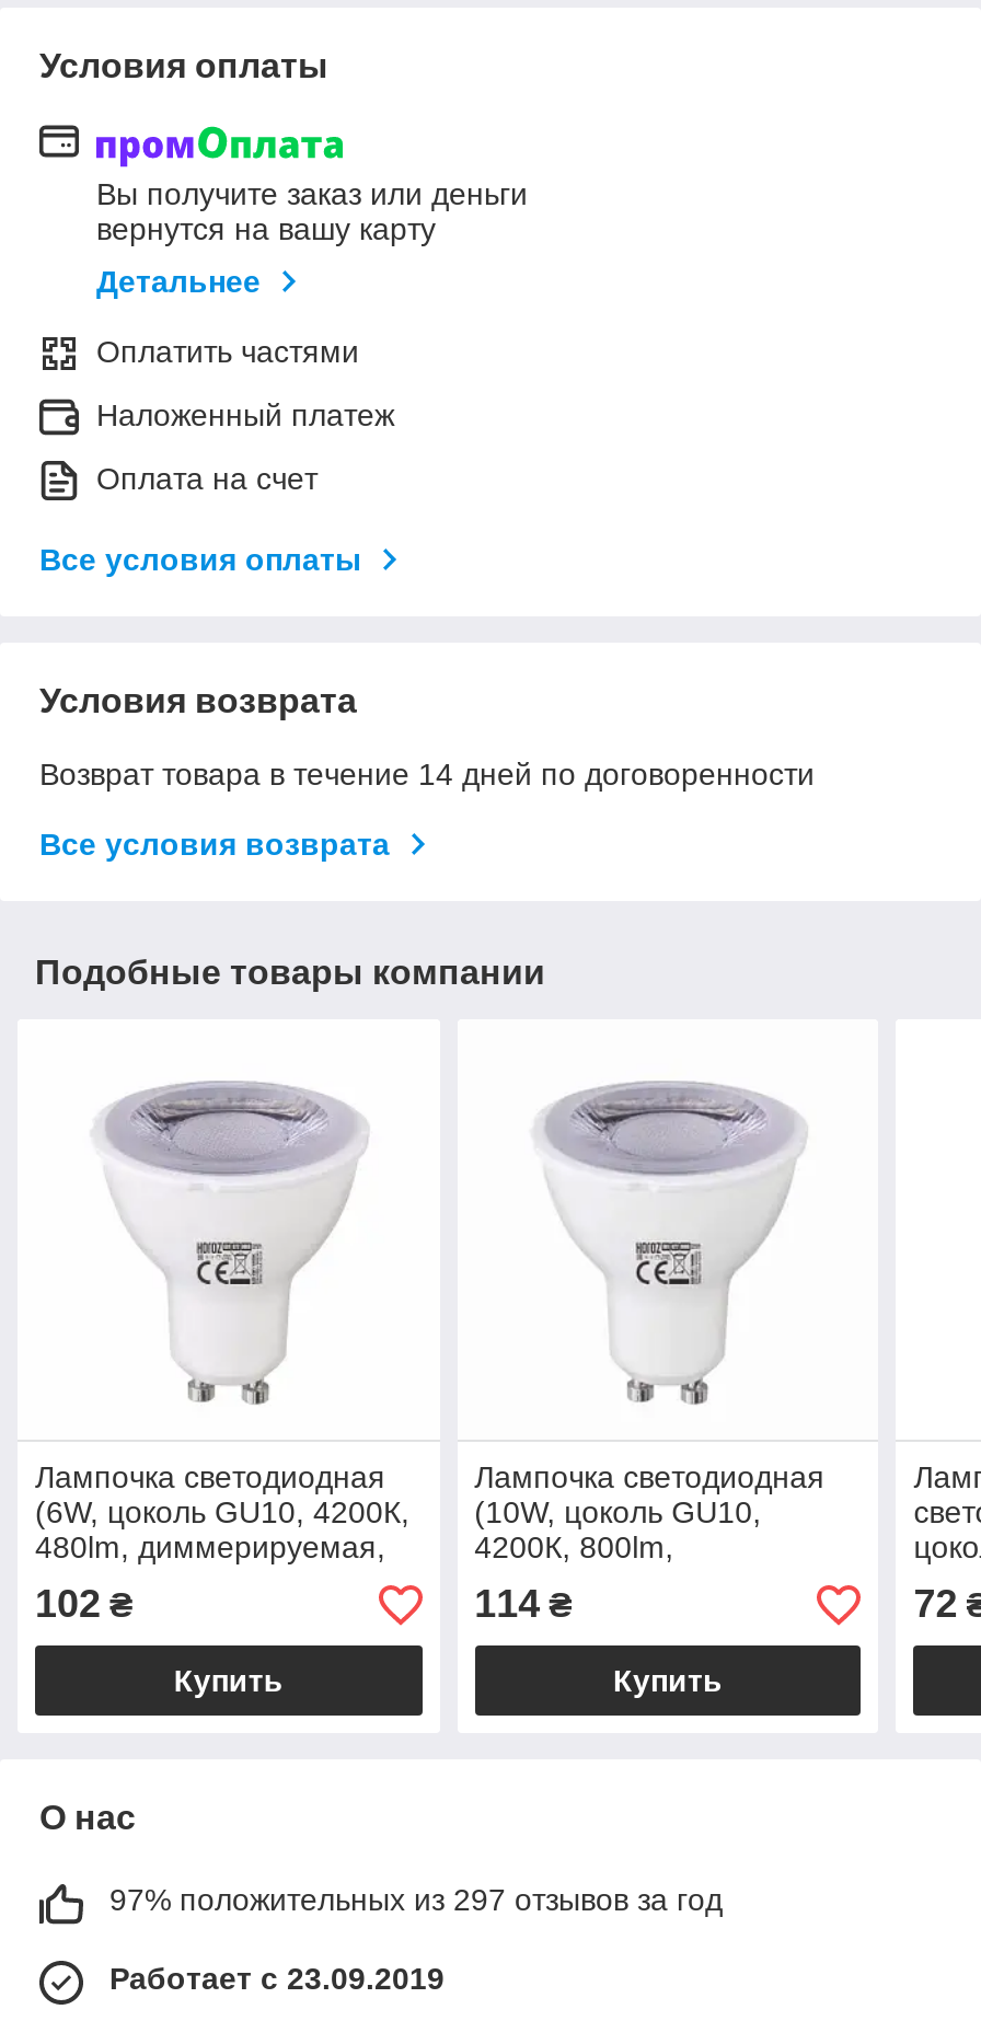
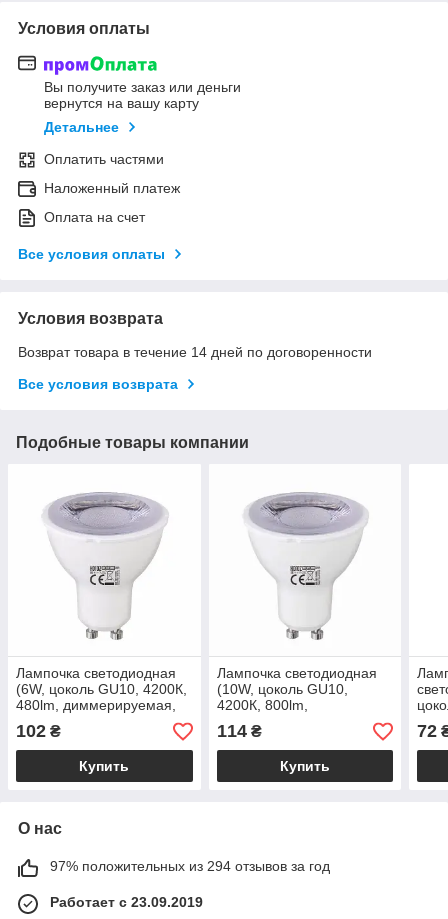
[109,1882,723,1917] 97% положительных из 297 отзывов за год -> [50,858,330,874] 97% положительных из 294 отзывов за год

